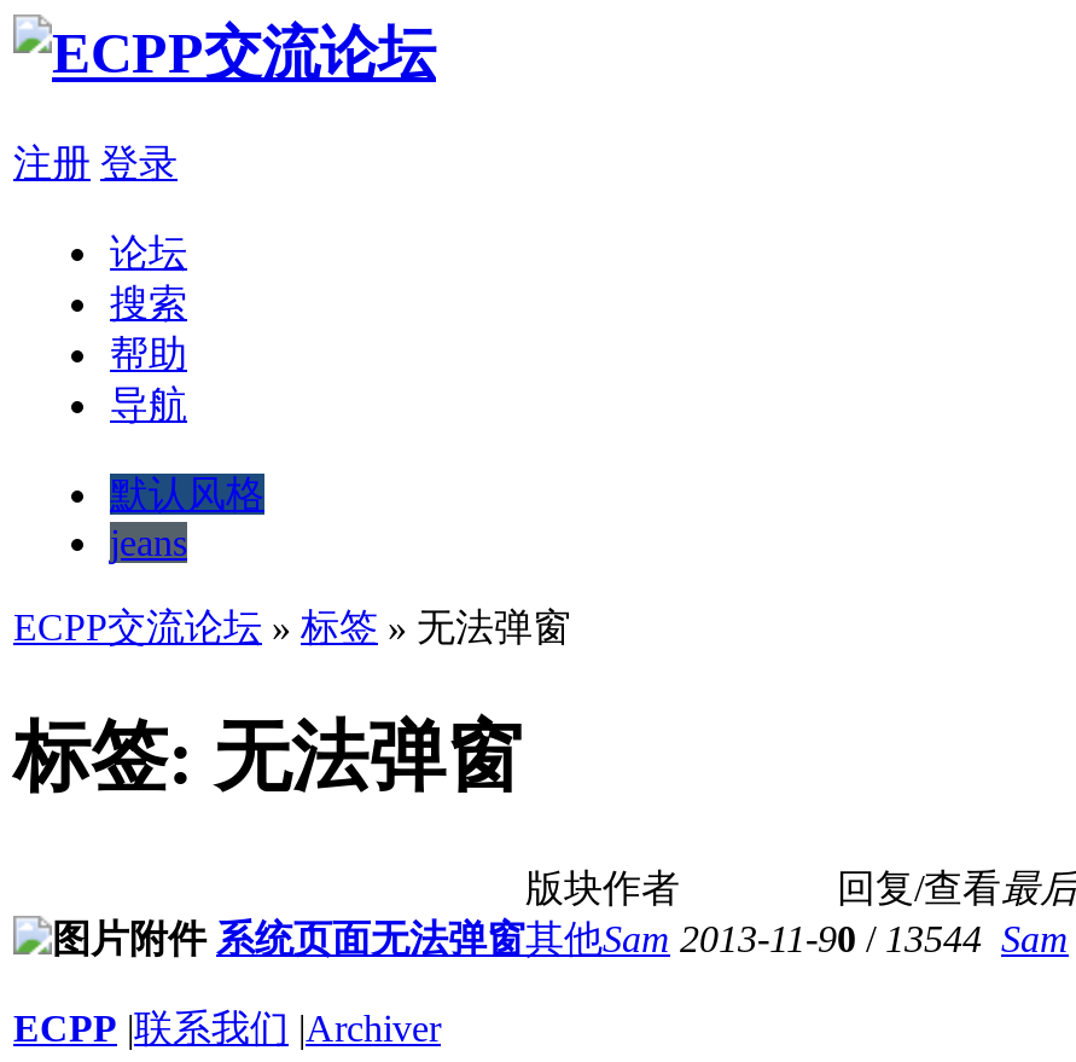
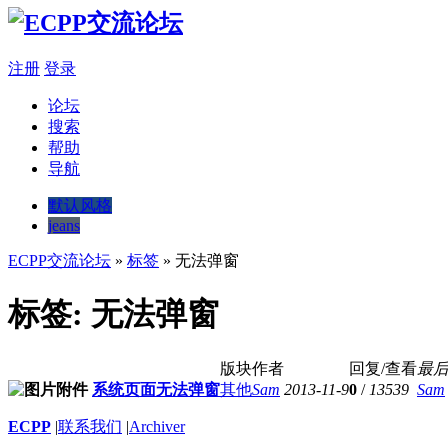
[216,918,1069,959] 系统页面无法弹窗其他Sam 2013-11-90 / 13544 Sam -> [92,381,445,398] 系统页面无法弹窗其他Sam 2013-11-90 / 13539 Sam

